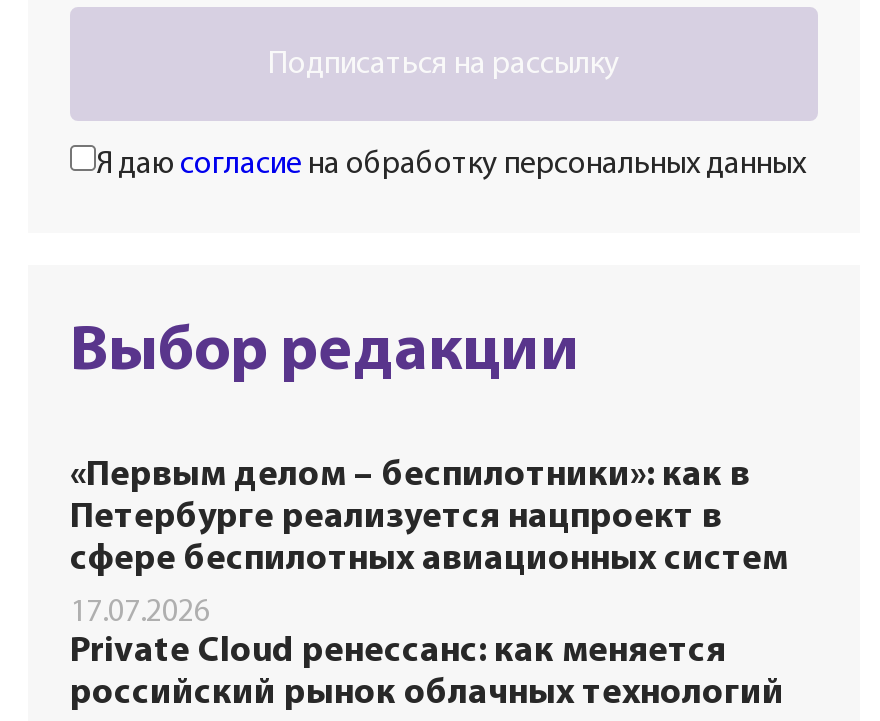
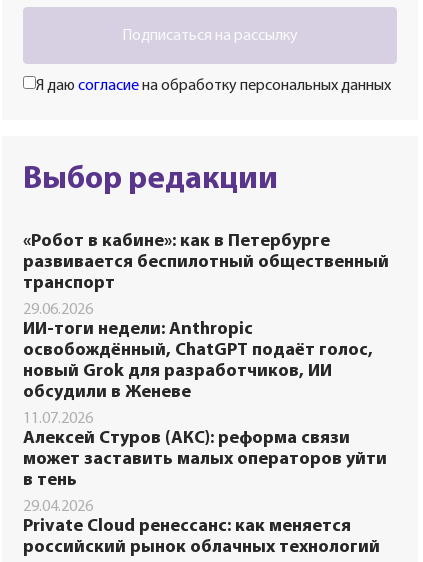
[70,456,788,628] «Первым делом – беспилотники»: как в | Петербурге реализуется нацпроект в | сфере беспилотных авиационных систем | 17.07.2026 -> [23,232,389,515] «Робот в кабине»: как в Петербурге | развивается беспилотный общественный | транспорт | 29.06.2026 | ИИ-тоги недели: Anthropic | освобождённый, ChatGPT подаёт голос, | новый Grok для разработчиков, ИИ | обсудили в Женеве | 11.07.2026 | Алексей Стуров (АКС): реформа связи | может заставить малых операторов уйти | в тень | 29.04.2026

